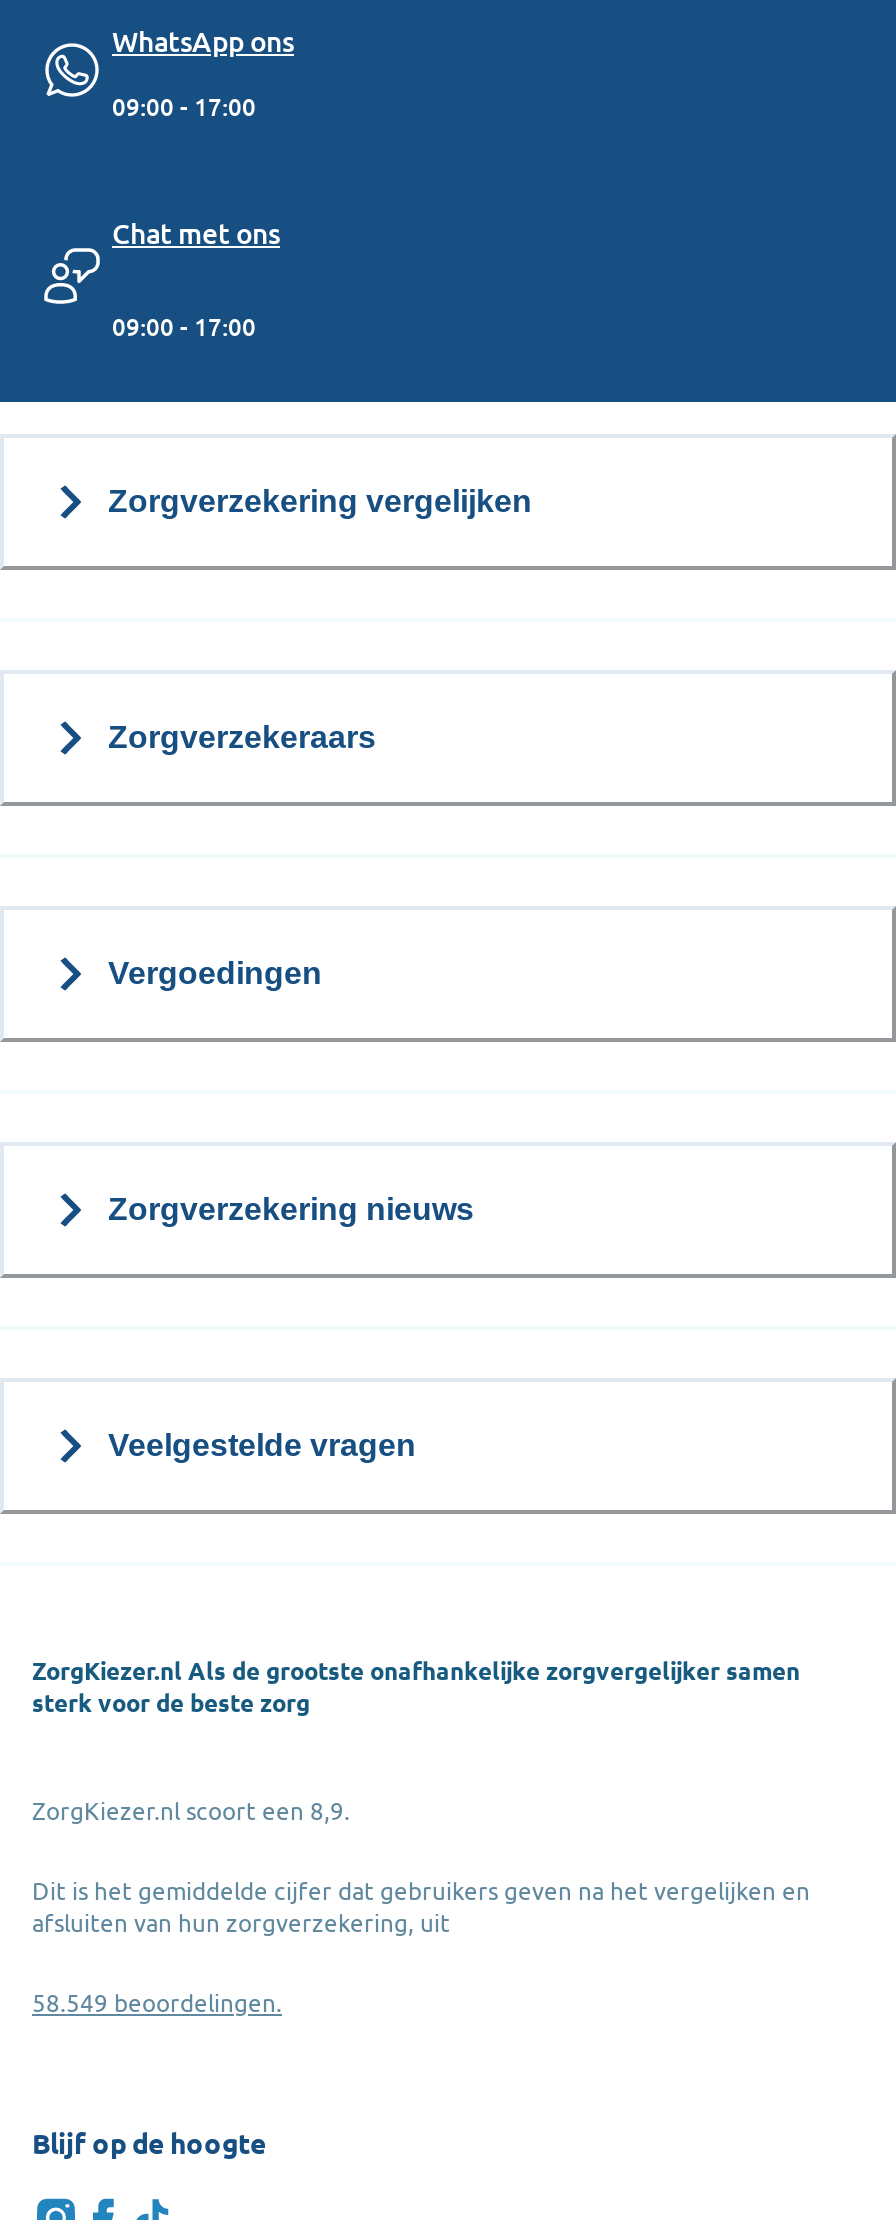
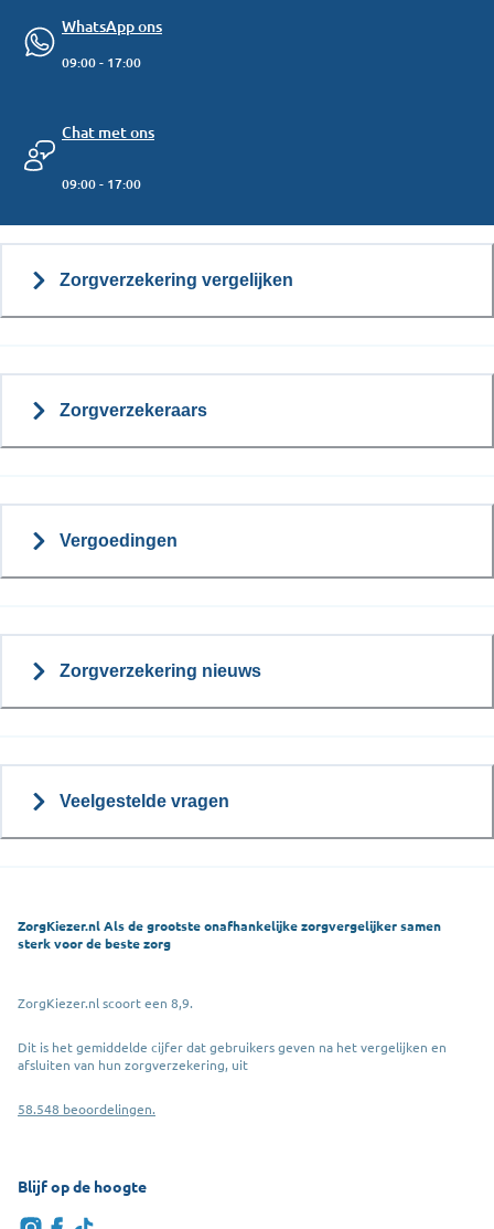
[32,1987,282,2019] 58.549 beoordelingen. -> [18,1100,155,1118] 58.548 beoordelingen.

